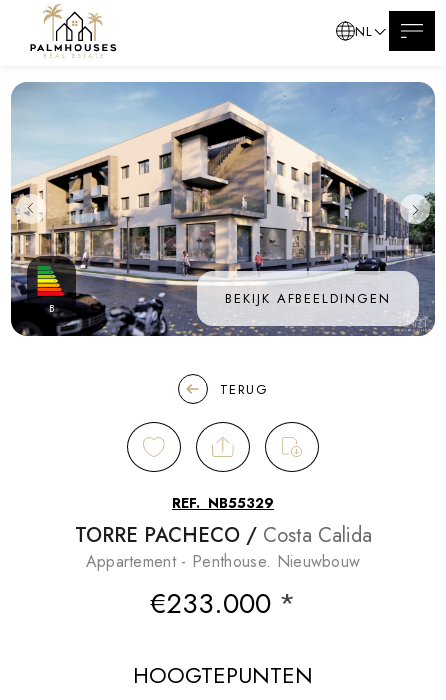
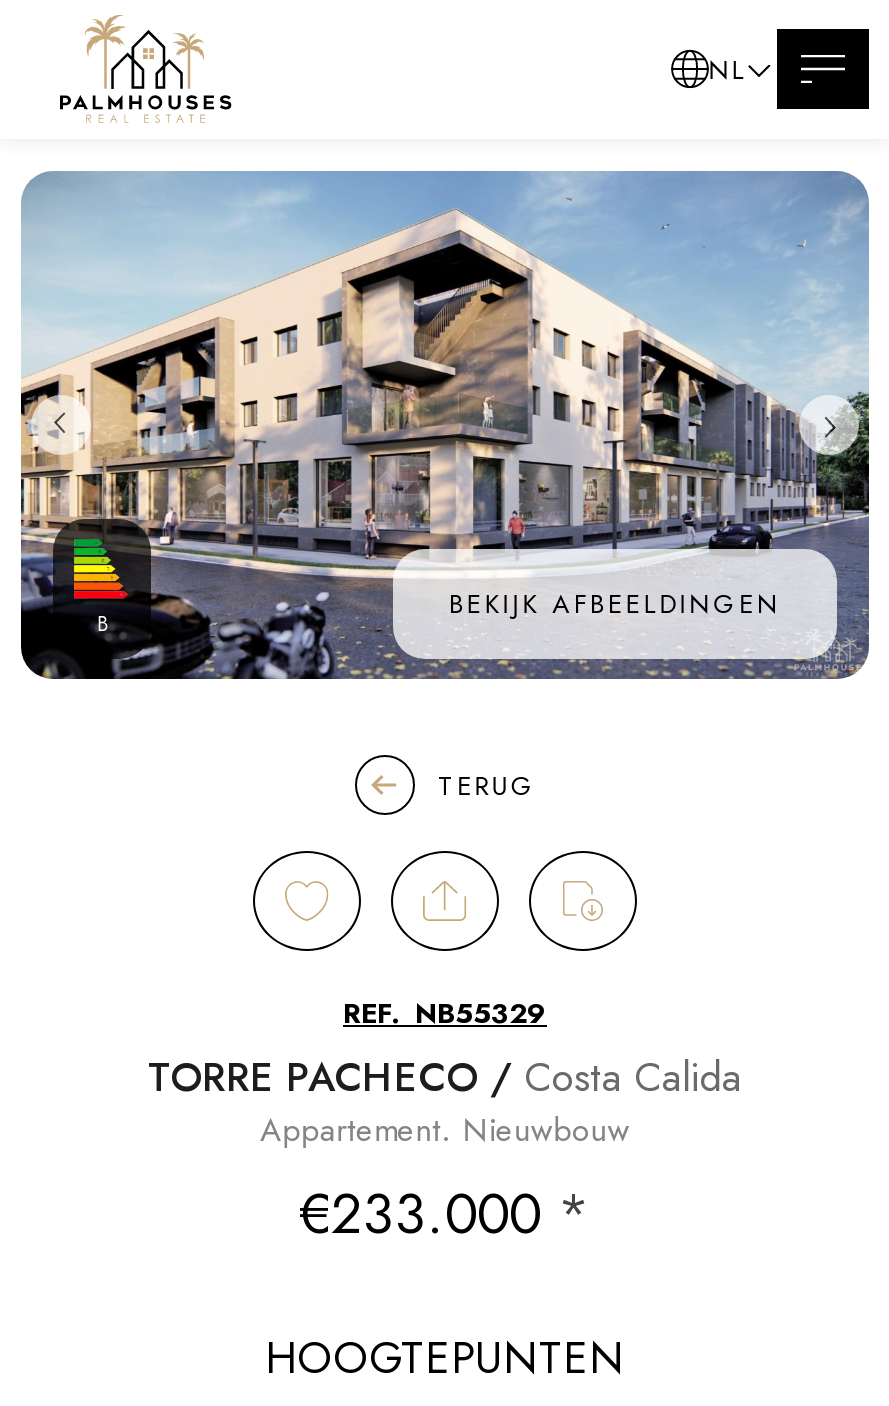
[85,550,360,573] Appartement - Penthouse. Nieuwbouw -> [260,1107,630,1153] Appartement. Nieuwbouw

